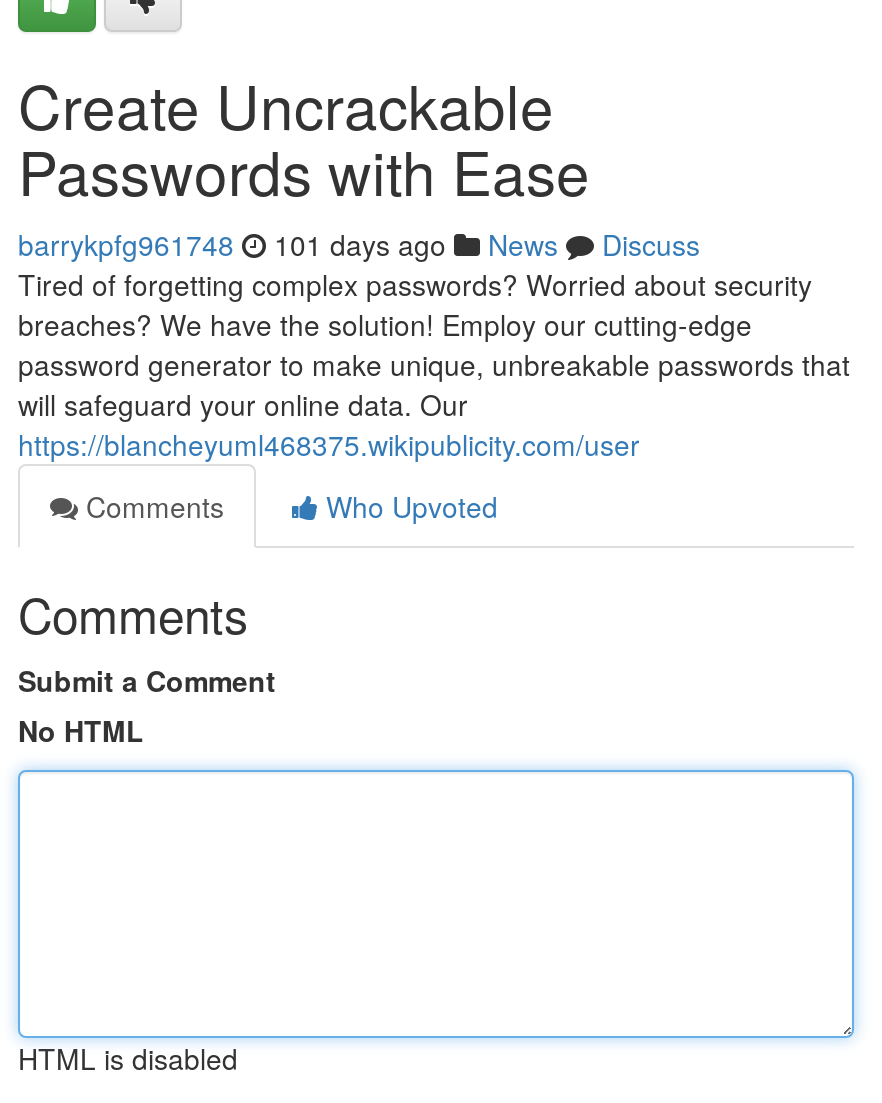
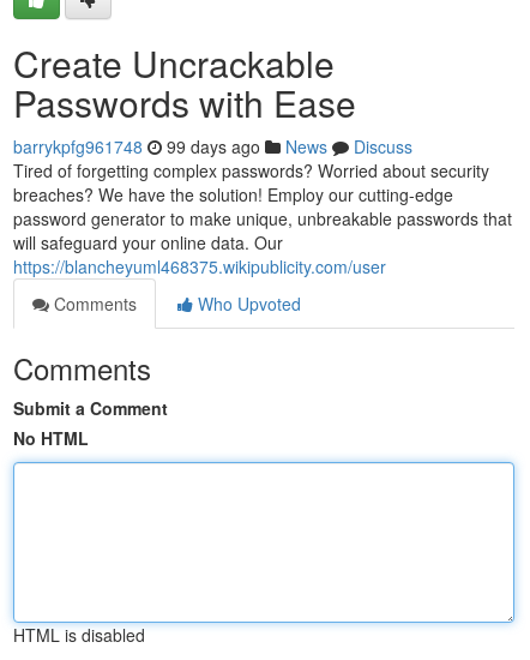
[18,224,700,264] barrykpfg961748 101 days ago News Discuss -> [13,134,412,158] barrykpfg961748 99 days ago News Discuss

